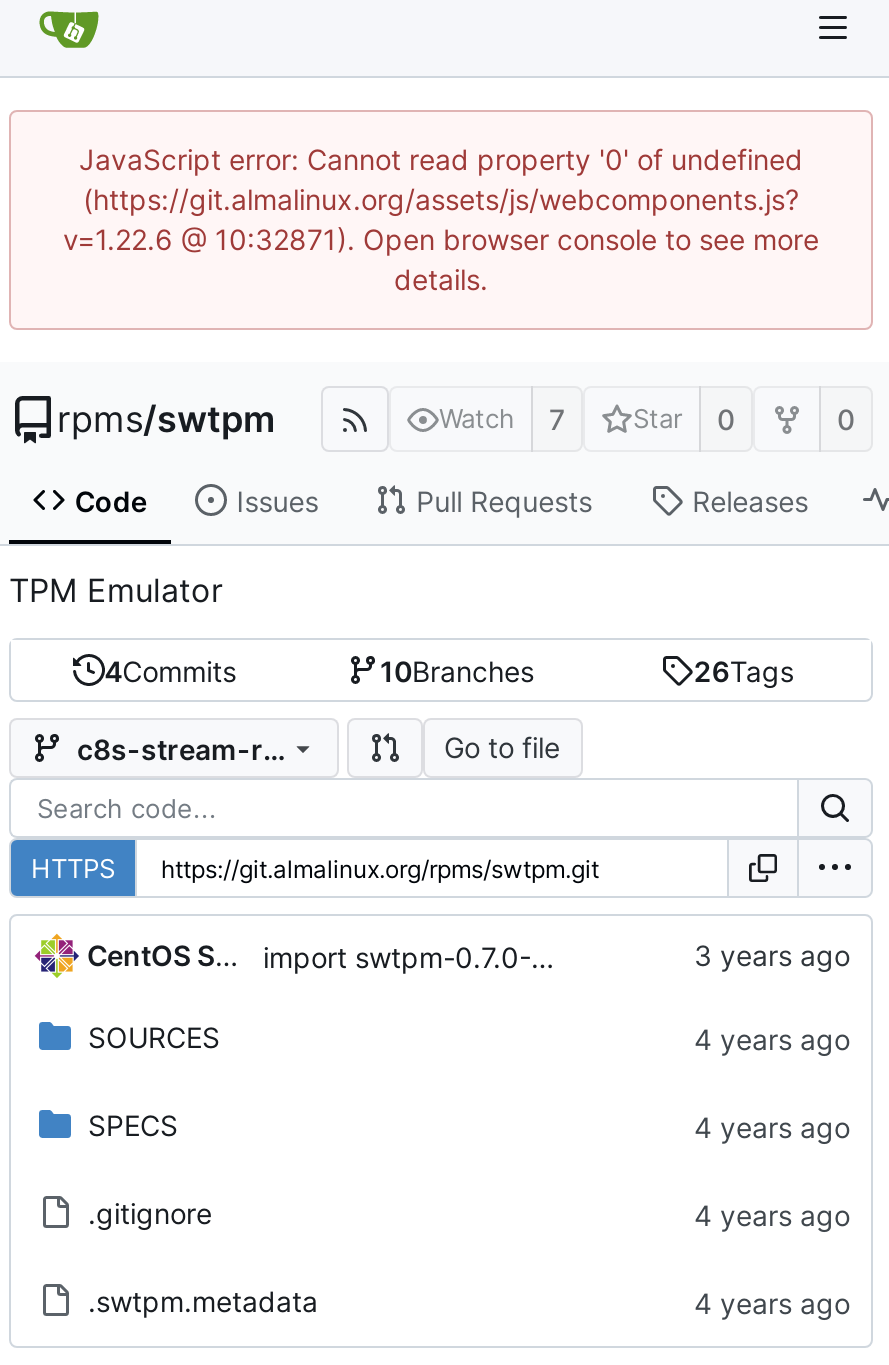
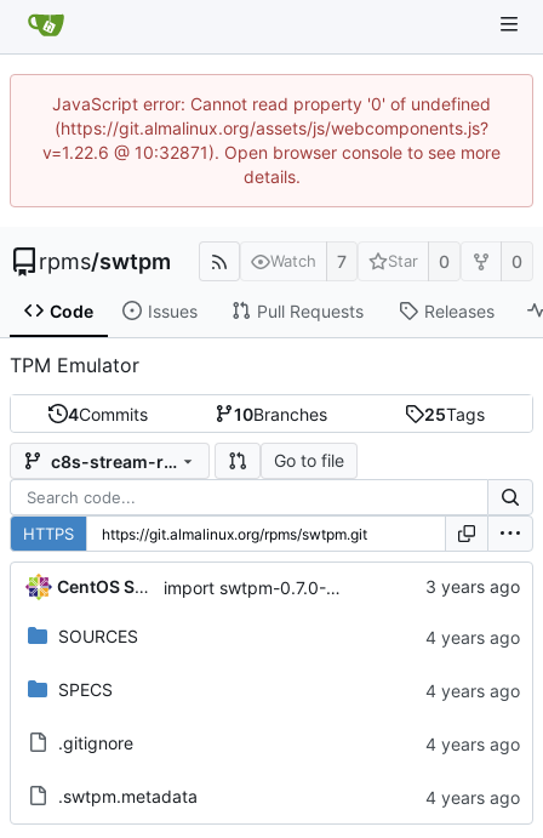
[694,654,794,688] 26Tags -> [425,404,485,424] 25Tags

